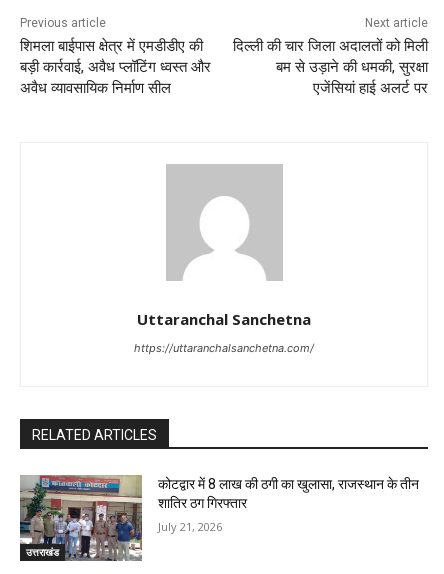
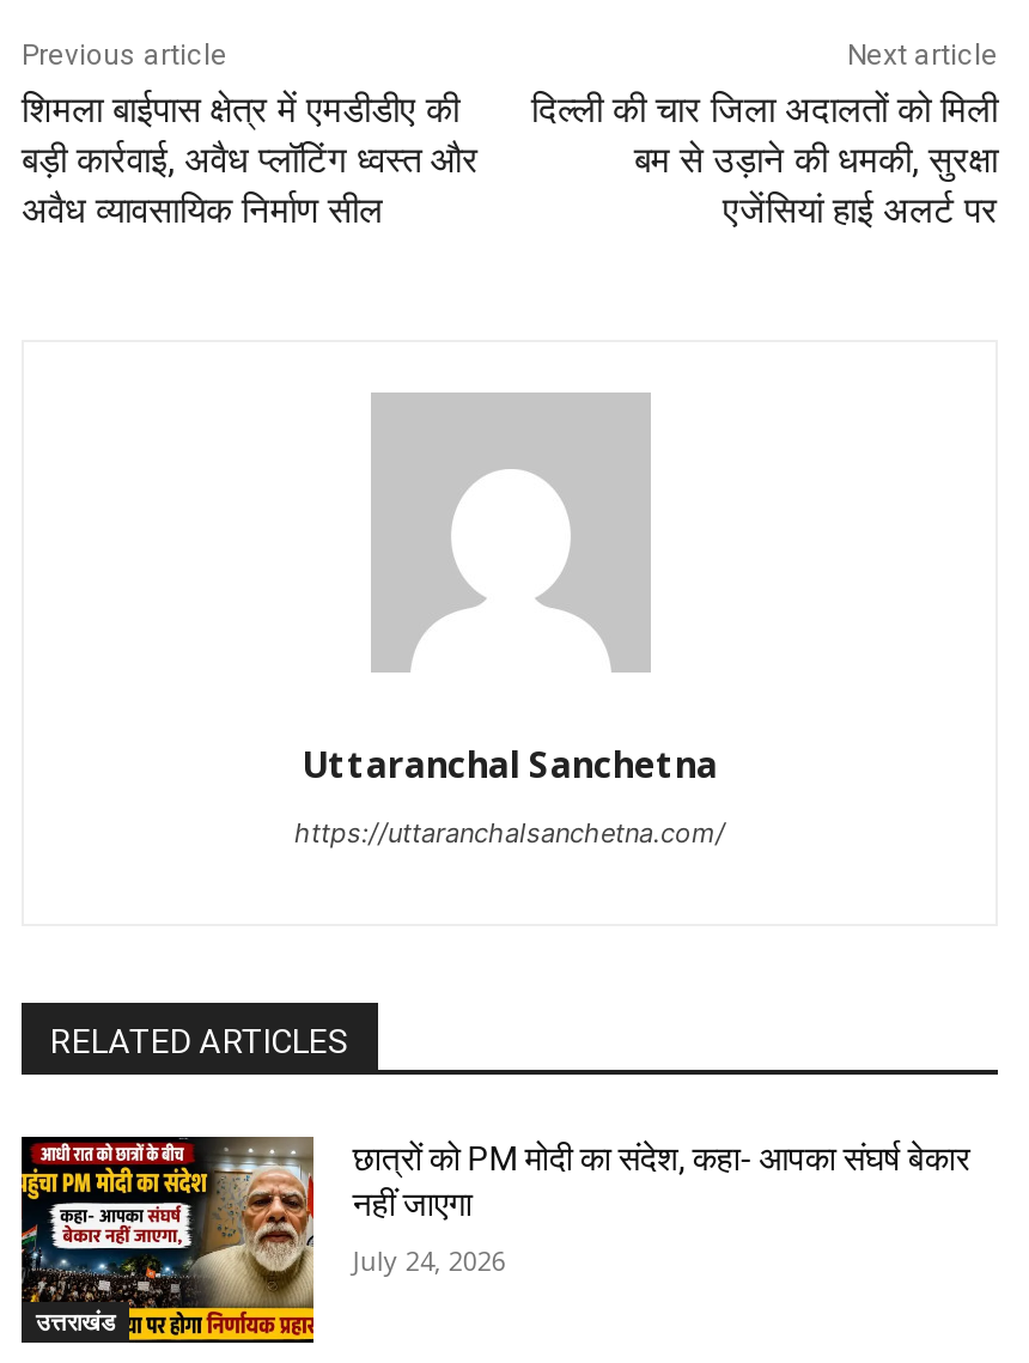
[19,474,419,562] [image] | कोटद्वार में 8 लाख की ठगी का खुलासा, राजस्थान के तीन | शातिर ठग गिरफ्तार -> [19,1134,970,1345] [image] | छात्रों को PM मोदी का संदेश, कहा- आपका संघर्ष बेकार | नहीं जाएगा
[158,519,222,534] July 21, 2026 -> [353,1242,506,1278] July 24, 2026

